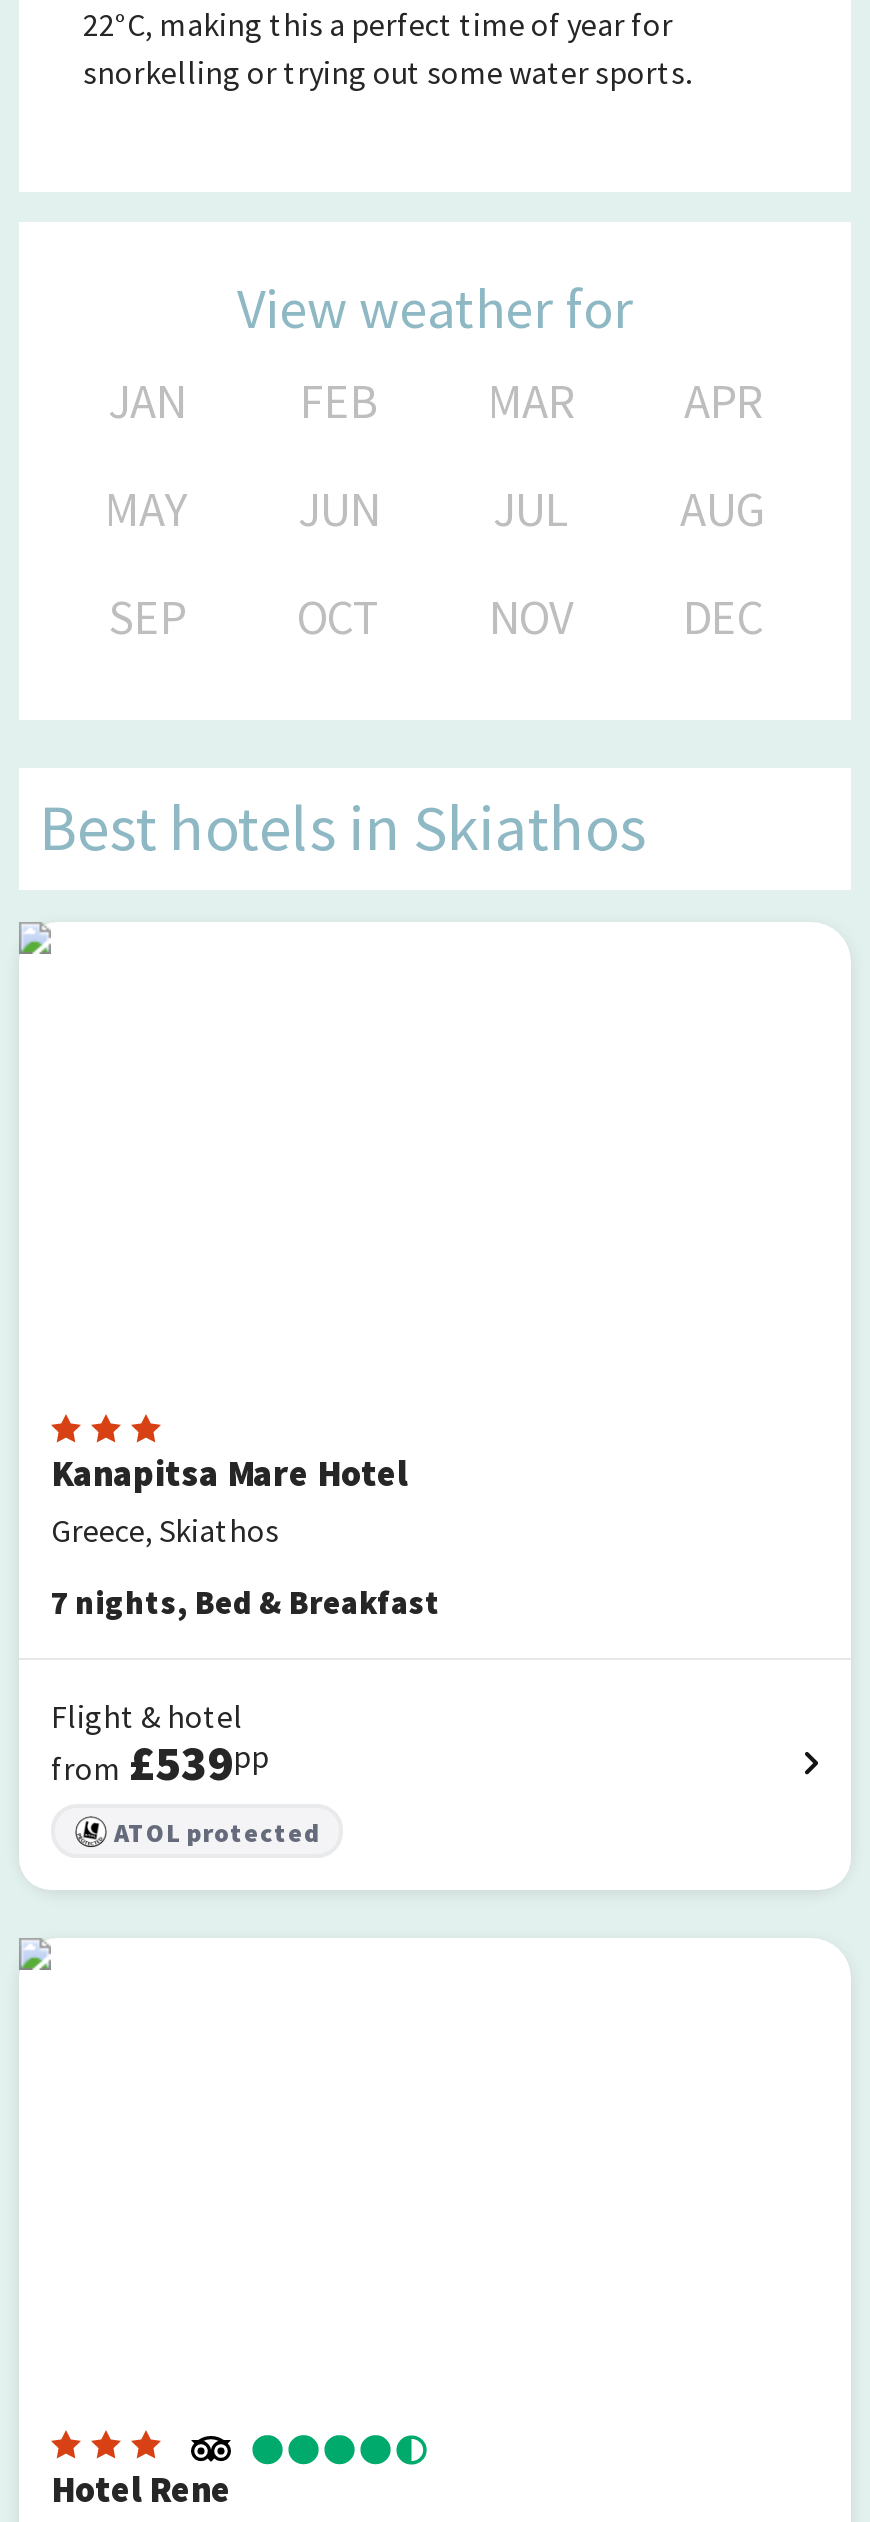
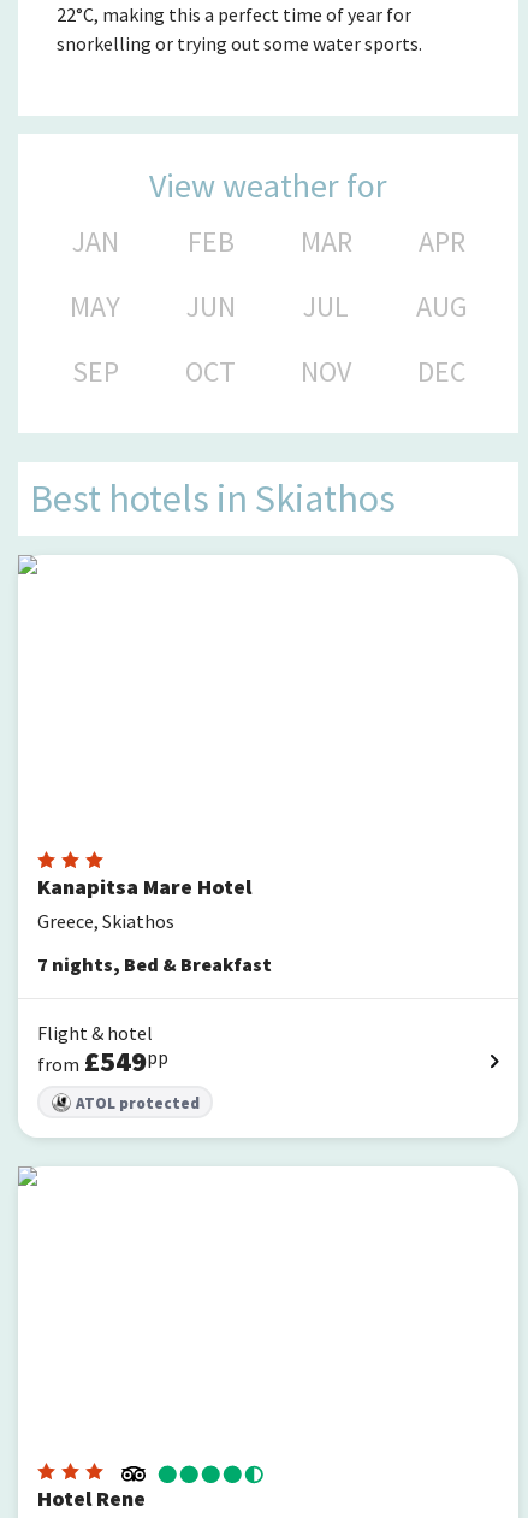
[51,1732,269,1794] from £539pp -> [37,1043,168,1080] from £549pp

